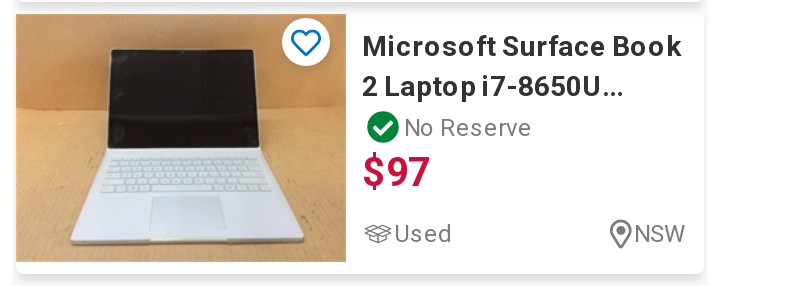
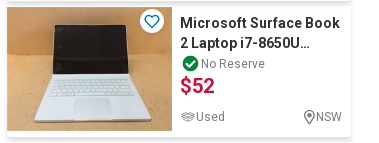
[362,148,430,196] $97 -> [180,74,214,98] $52

